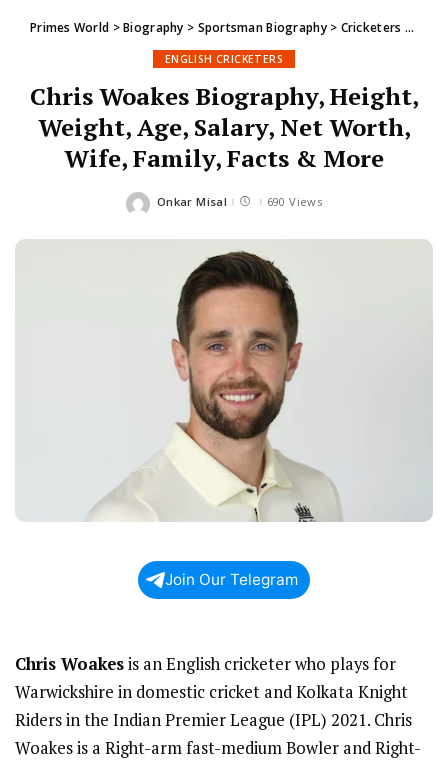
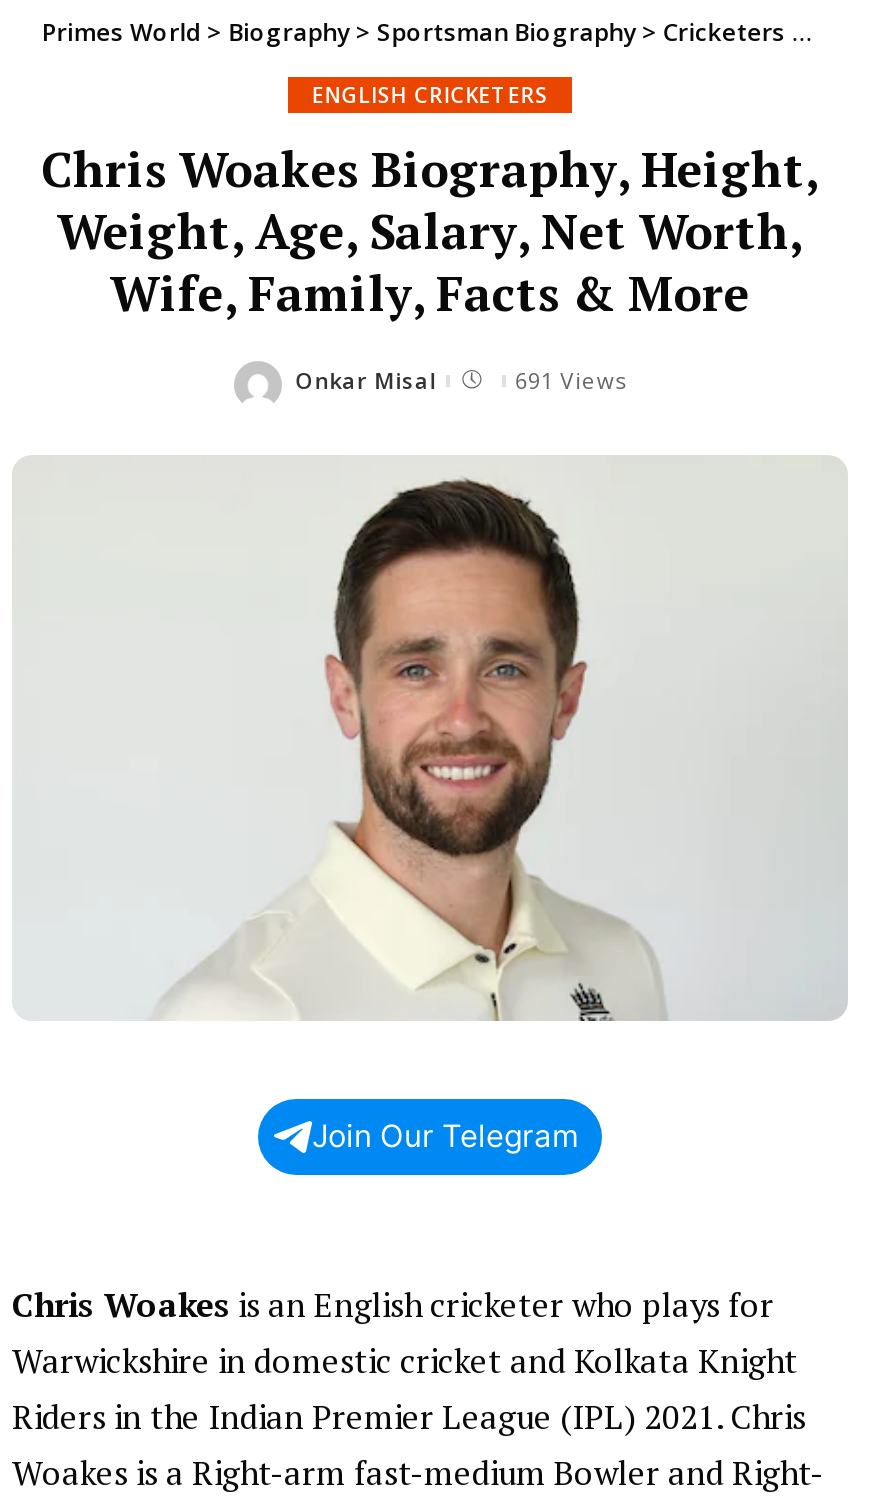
[267,194,322,209] 690 Views -> [515,365,626,395] 691 Views

